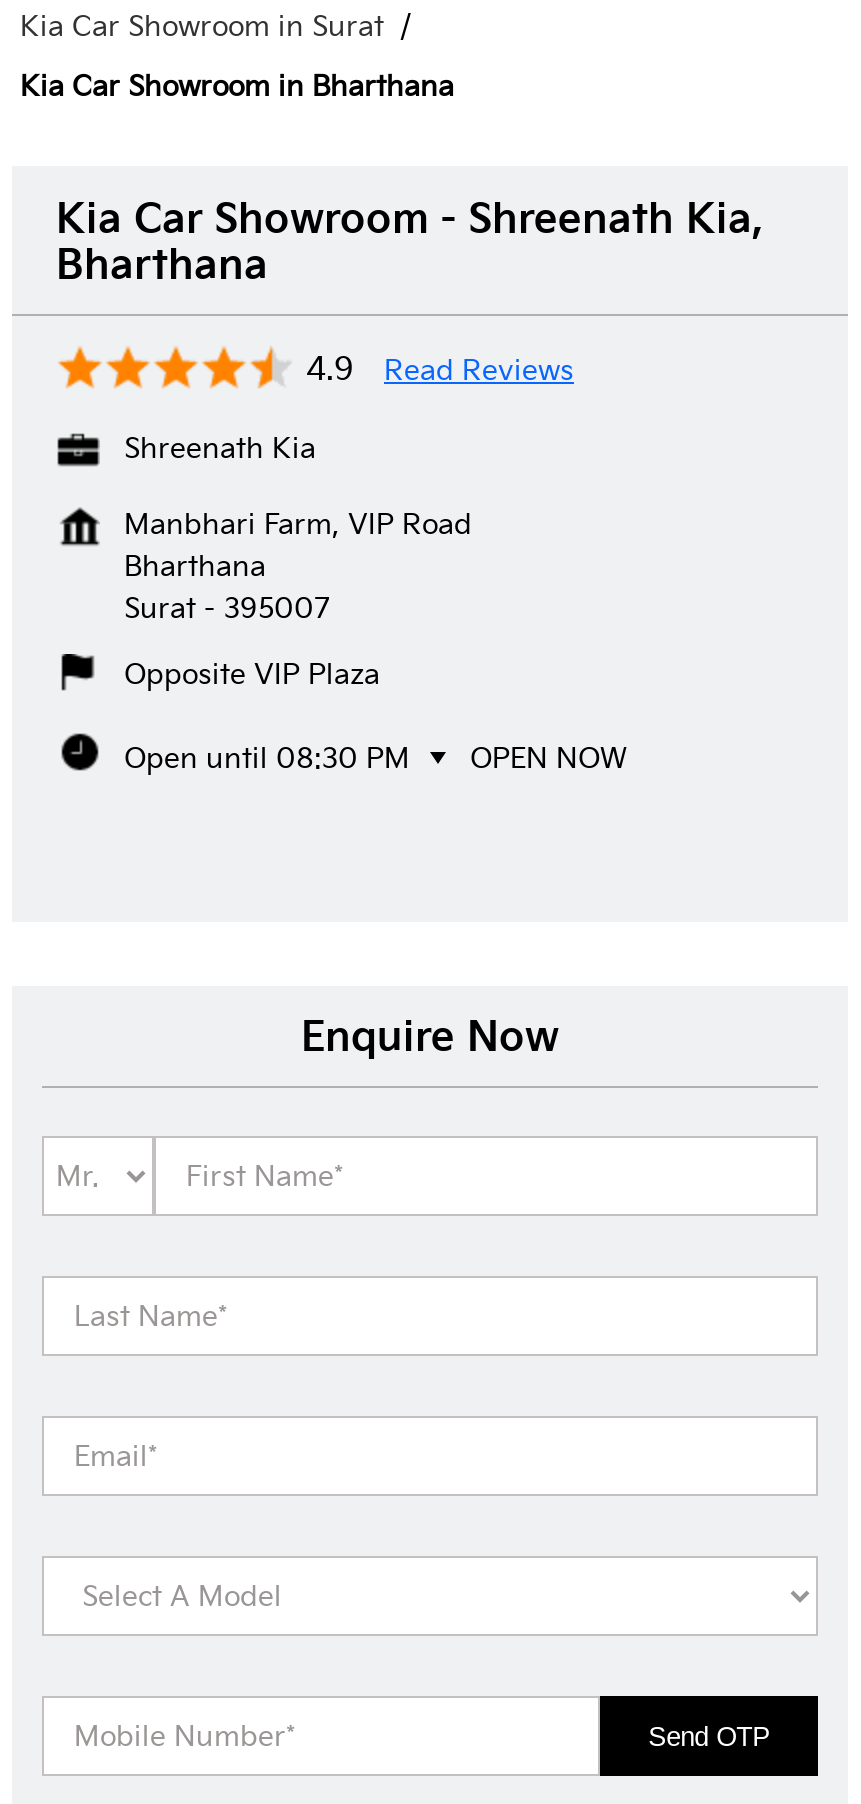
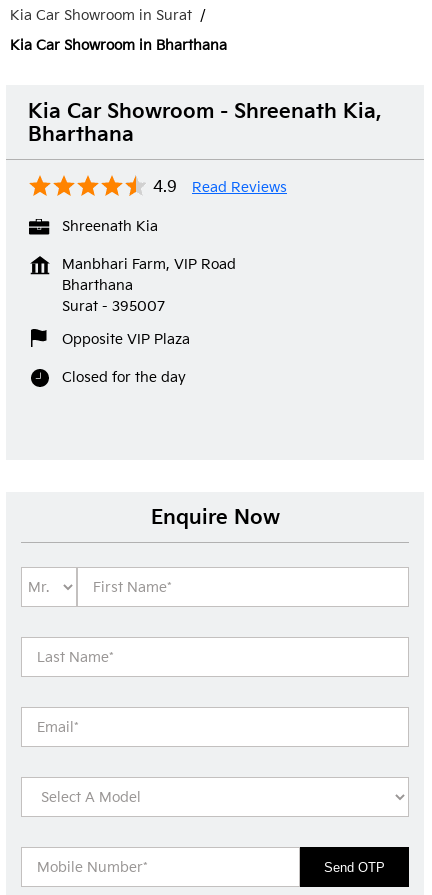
[124,743,628,777] Open until 08:30 PM | OPEN NOW -> [62,369,186,386] Closed for the day

